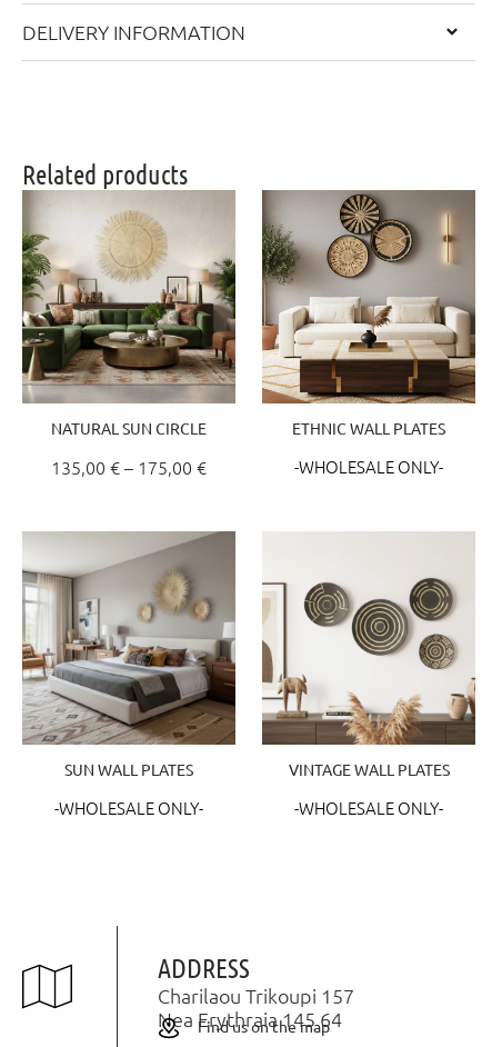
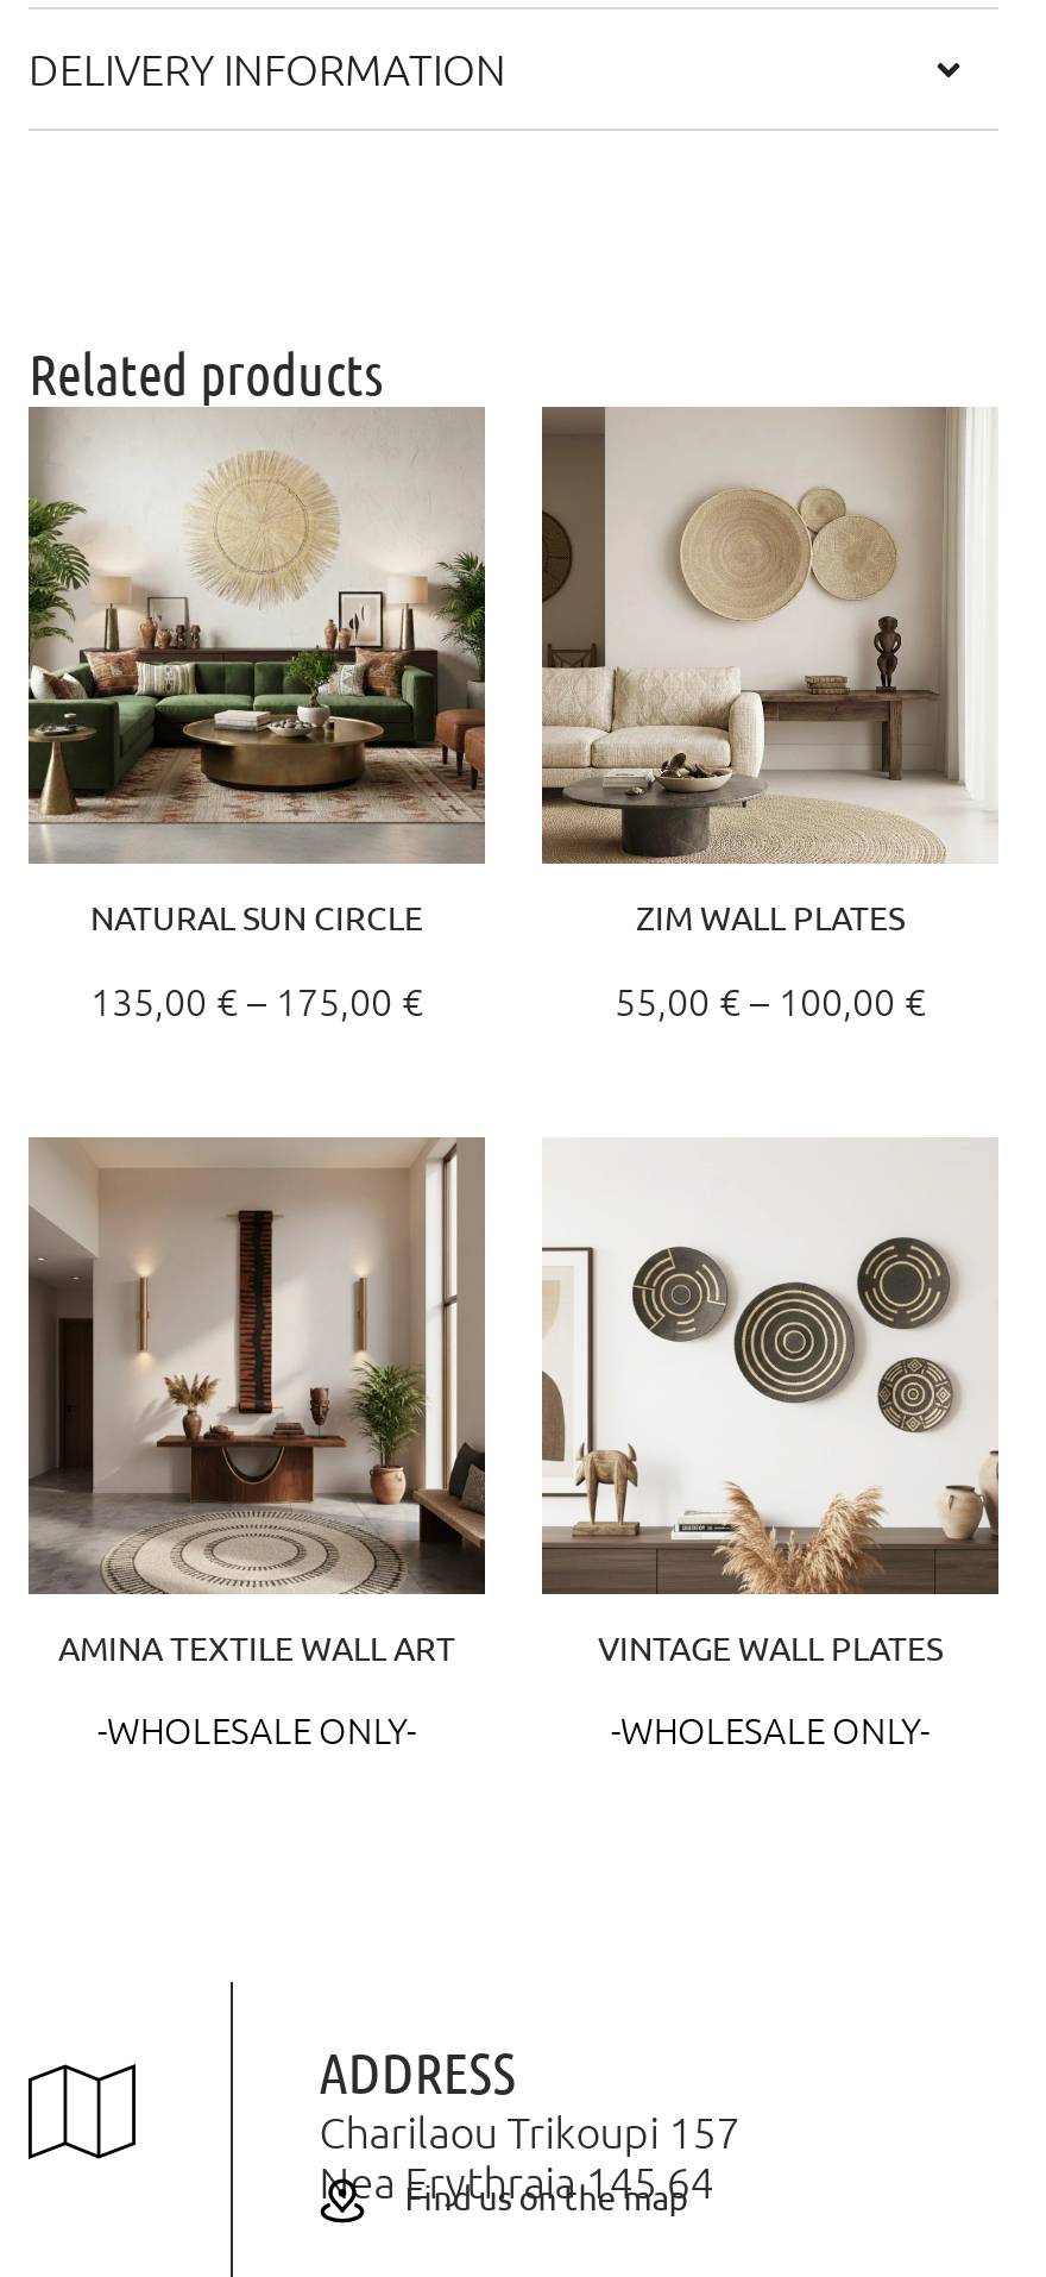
[262,189,476,437] [image] | ETHNIC WALL PLATES -> [540,407,998,939] [image] | ZIM WALL PLATES
[294,454,443,477] -WHOLESALE ONLY- -> [615,975,926,1027] 55,00 € – 100,00 €
[22,531,235,779] [image] | SUN WALL PLATES -> [26,1137,485,1669] [image] | AMINA TEXTILE WALL ART

